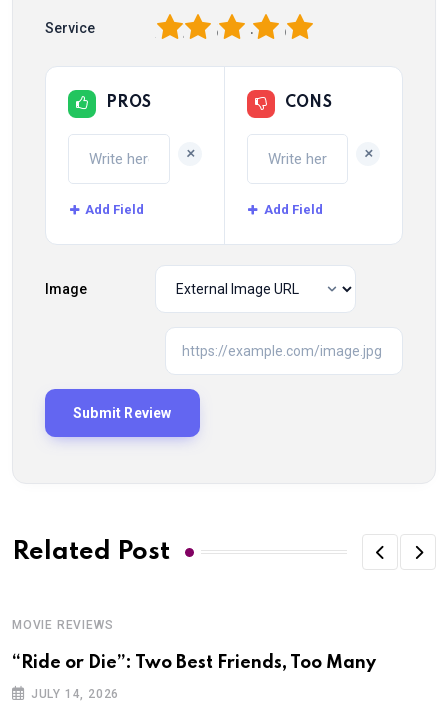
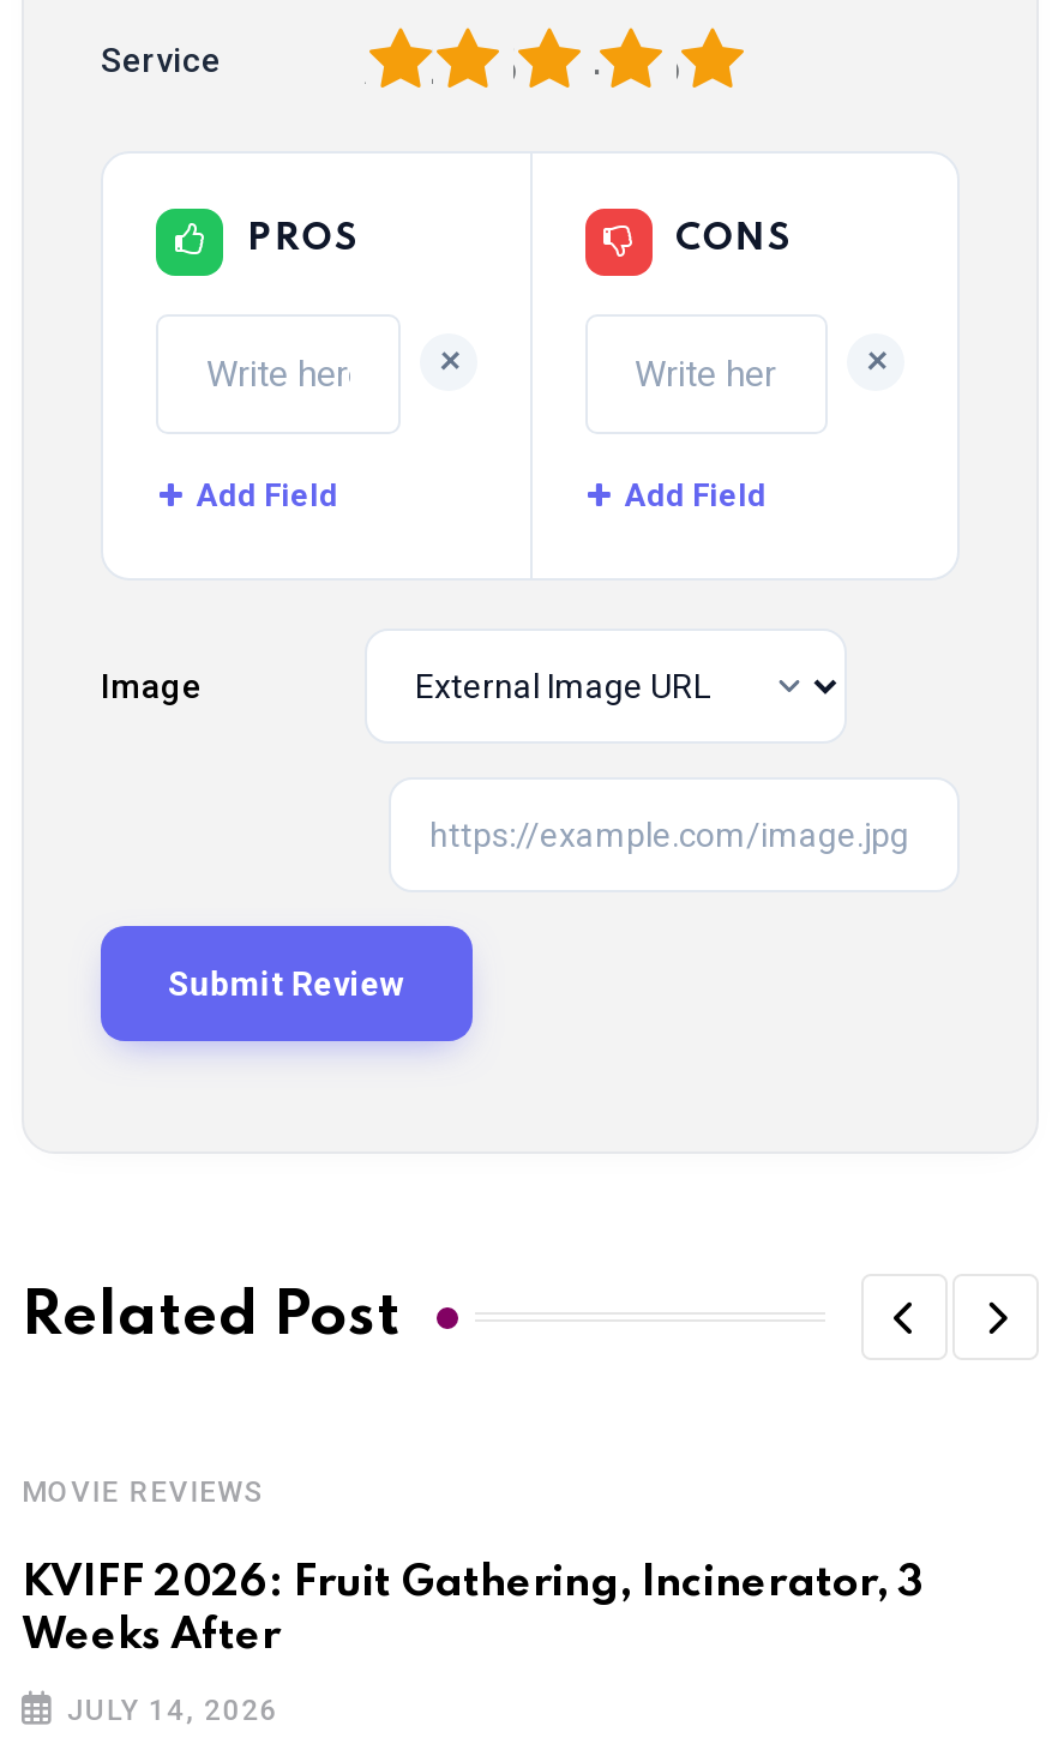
[12,654,376,672] “Ride or Die”: Two Best Friends, Too Many -> [22,1562,924,1658] KVIFF 2026: Fruit Gathering, Incinerator, 3 | Weeks After

